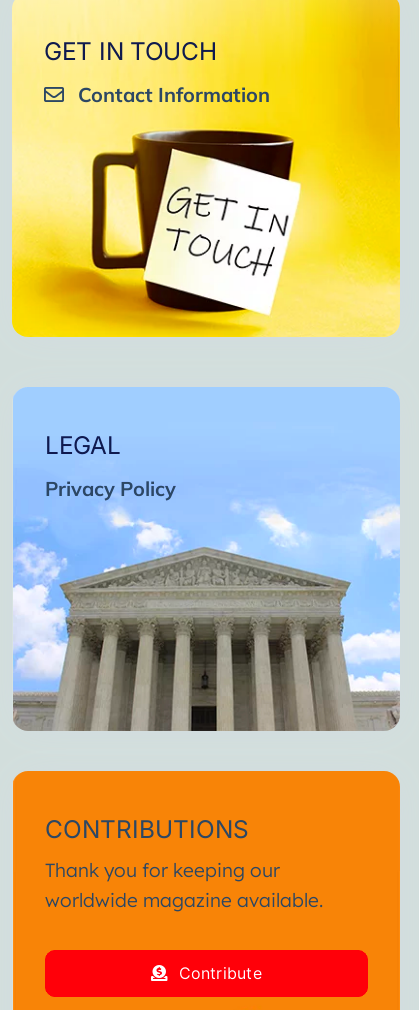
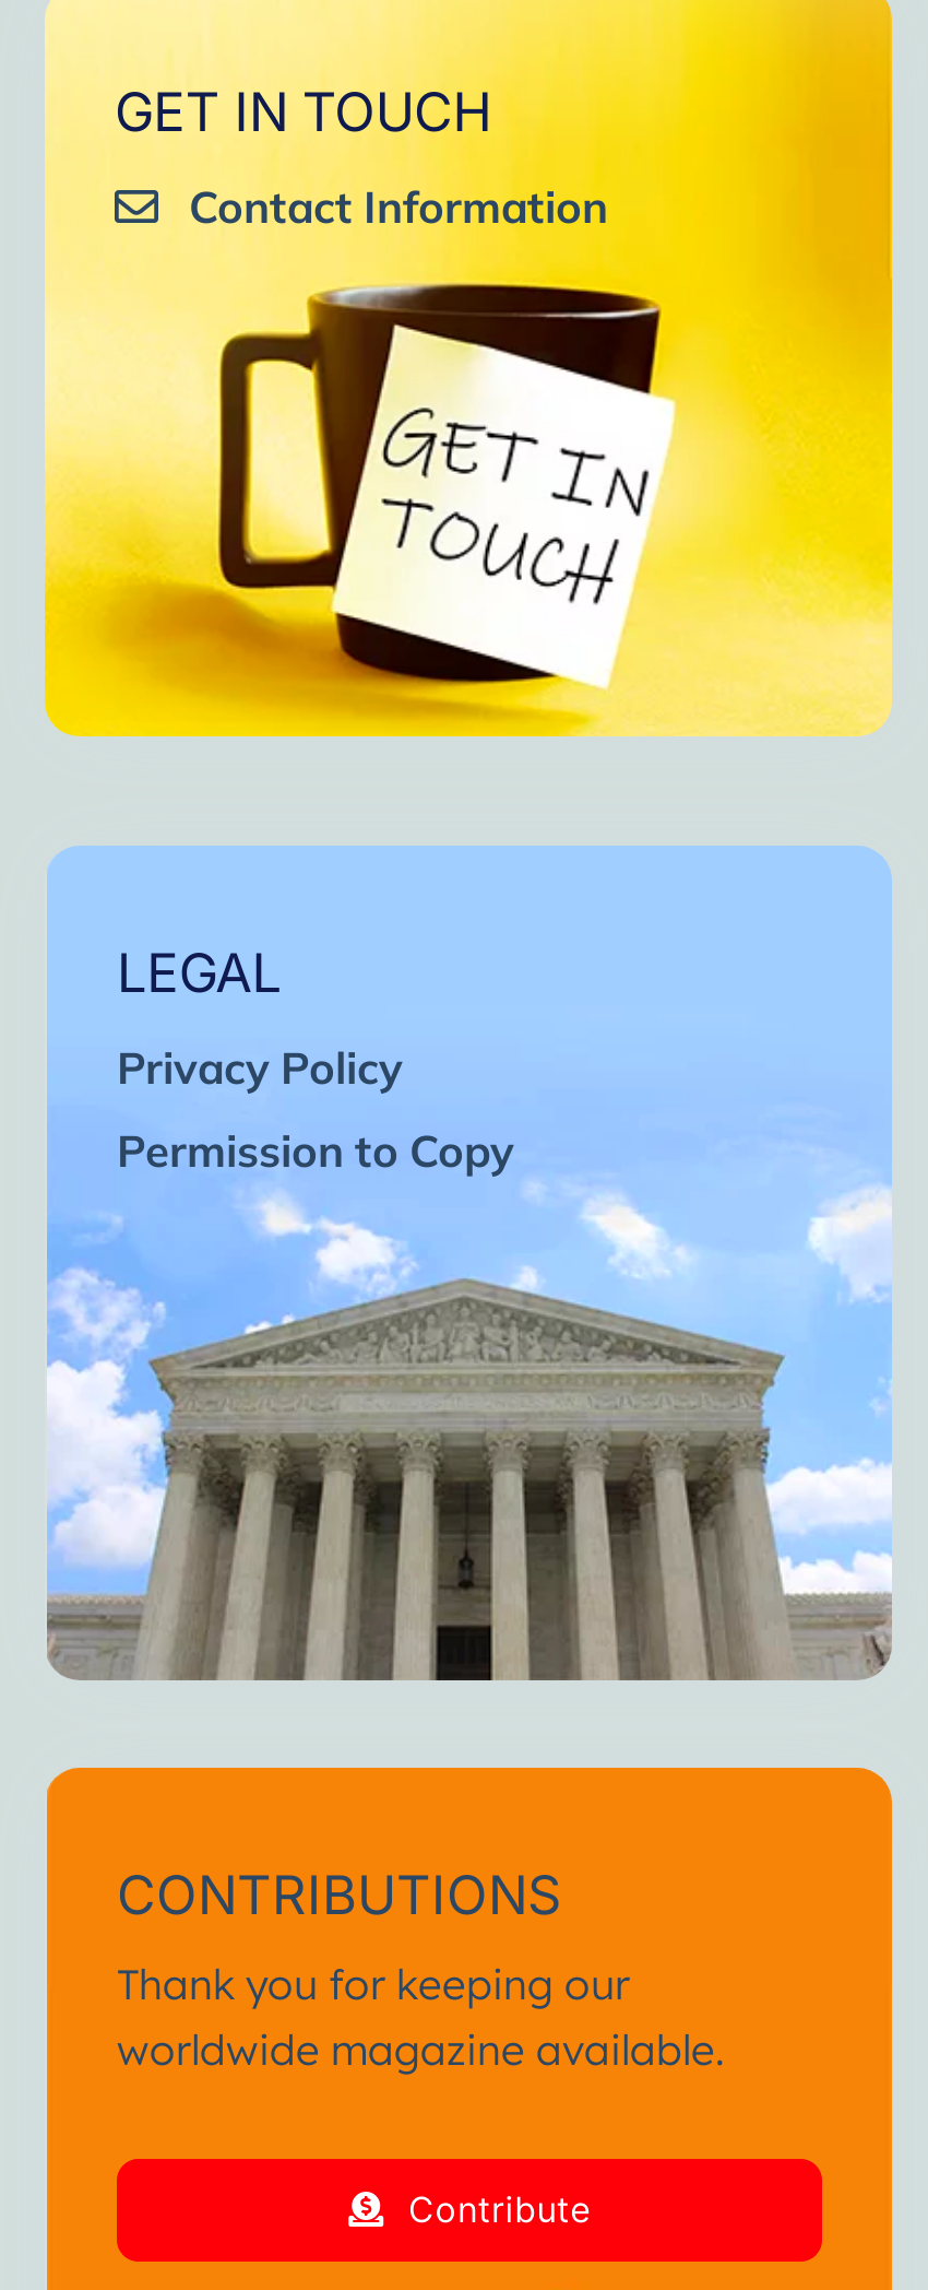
none -> [117,1122,514,1177] Permission to Copy

